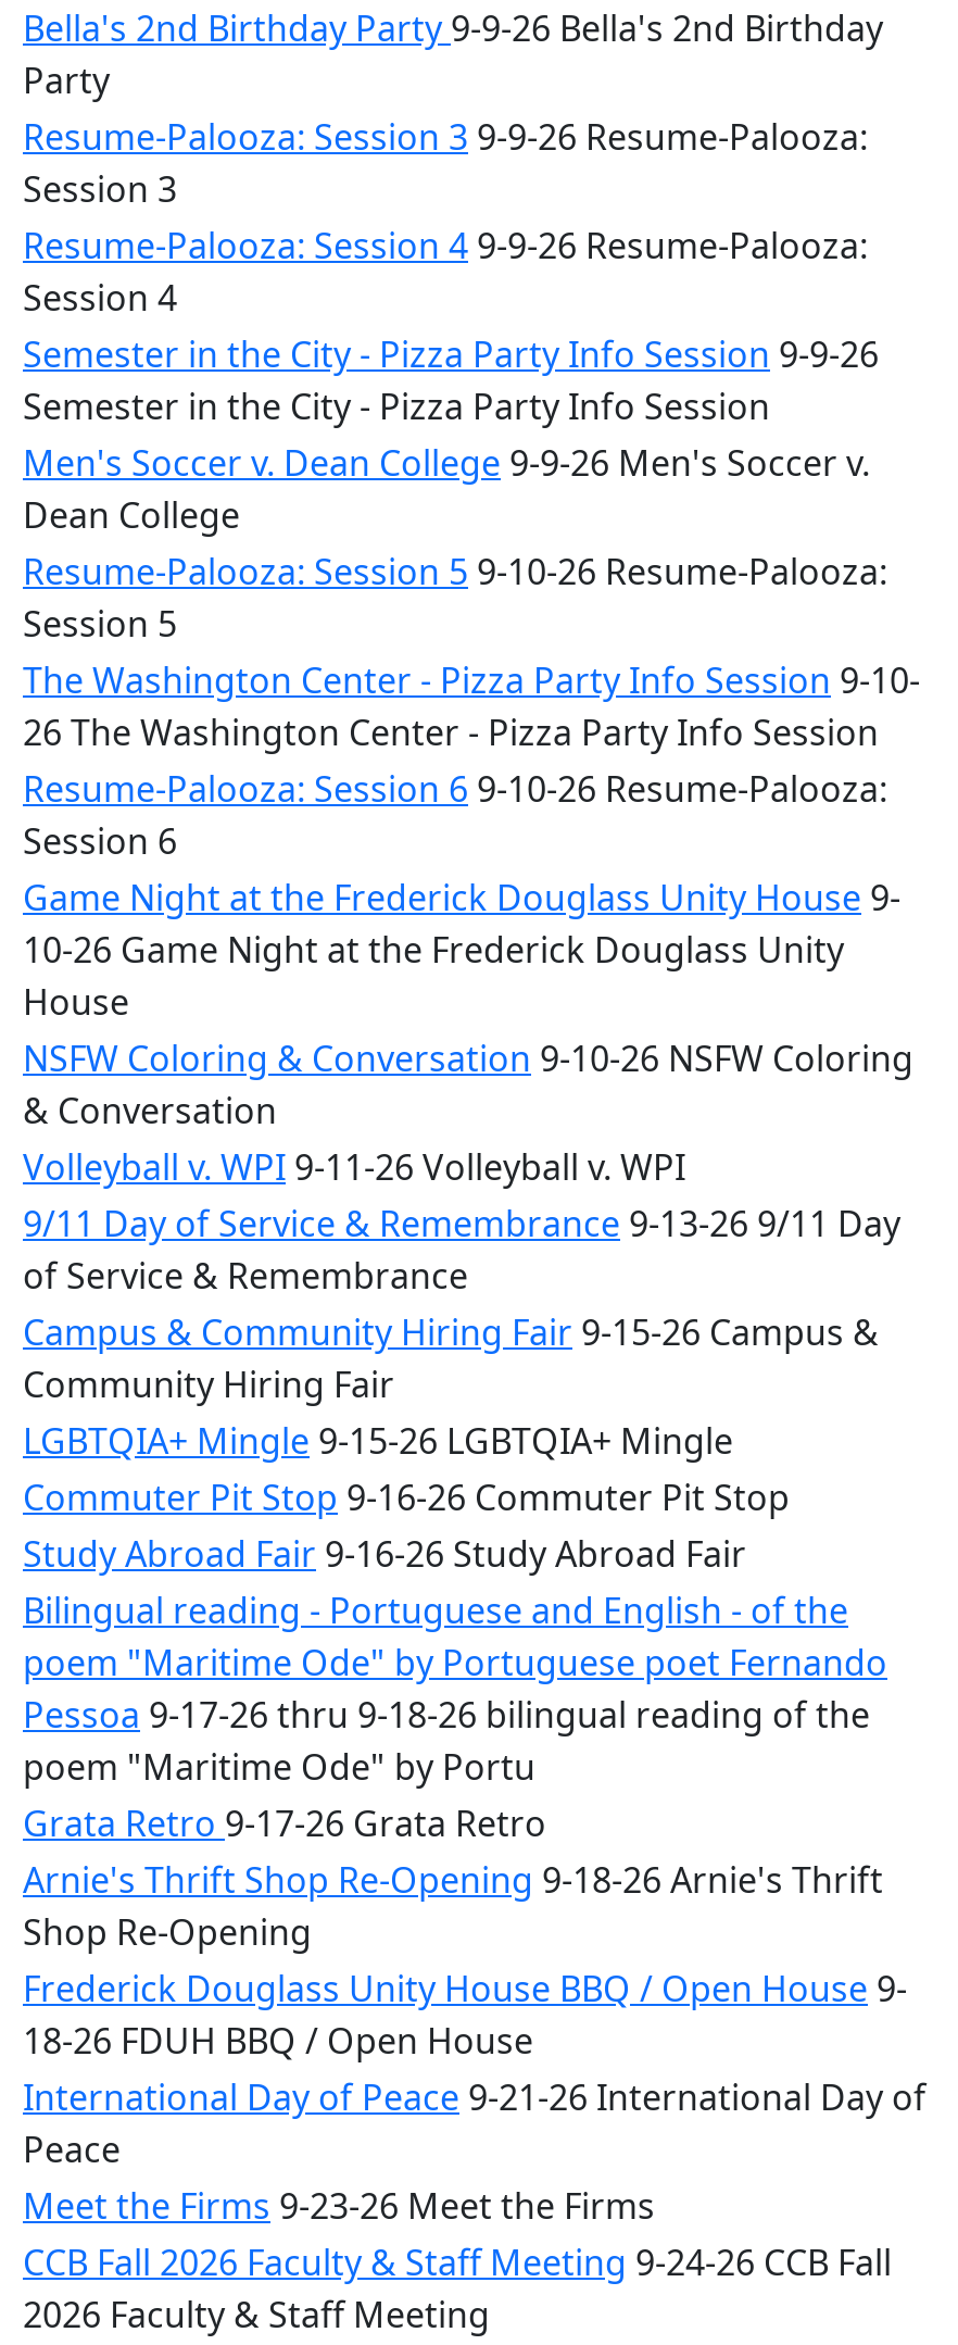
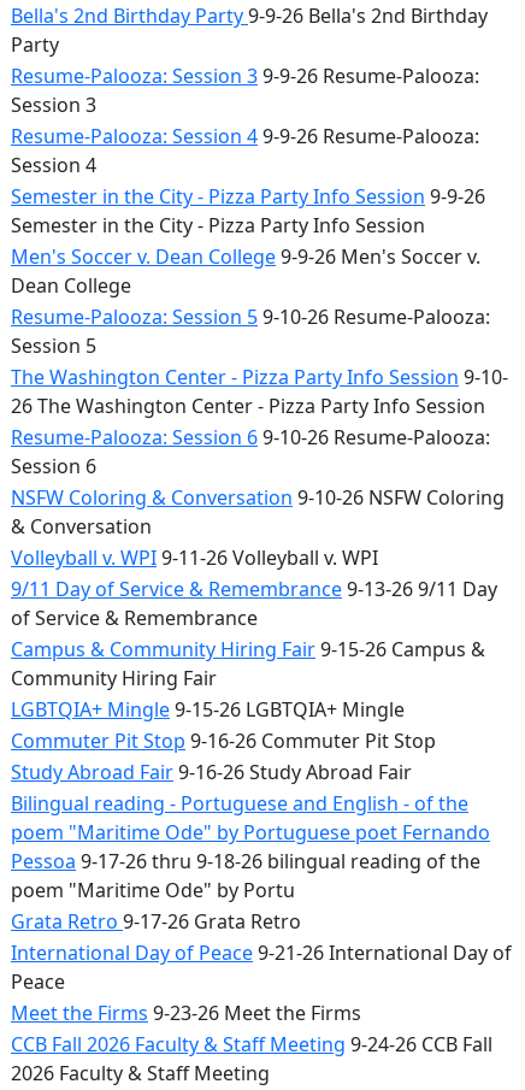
[23,874,900,1026] Game Night at the Frederick Douglass Unity House 9- | 10-26 Game Night at the Frederick Douglass Unity | House -> none
[23,1856,907,2065] Arnie's Thrift Shop Re-Opening 9-18-26 Arnie's Thrift | Shop Re-Opening | Frederick Douglass Unity House BBQ / Open House 9- | 18-26 FDUH BBQ / Open House -> none

